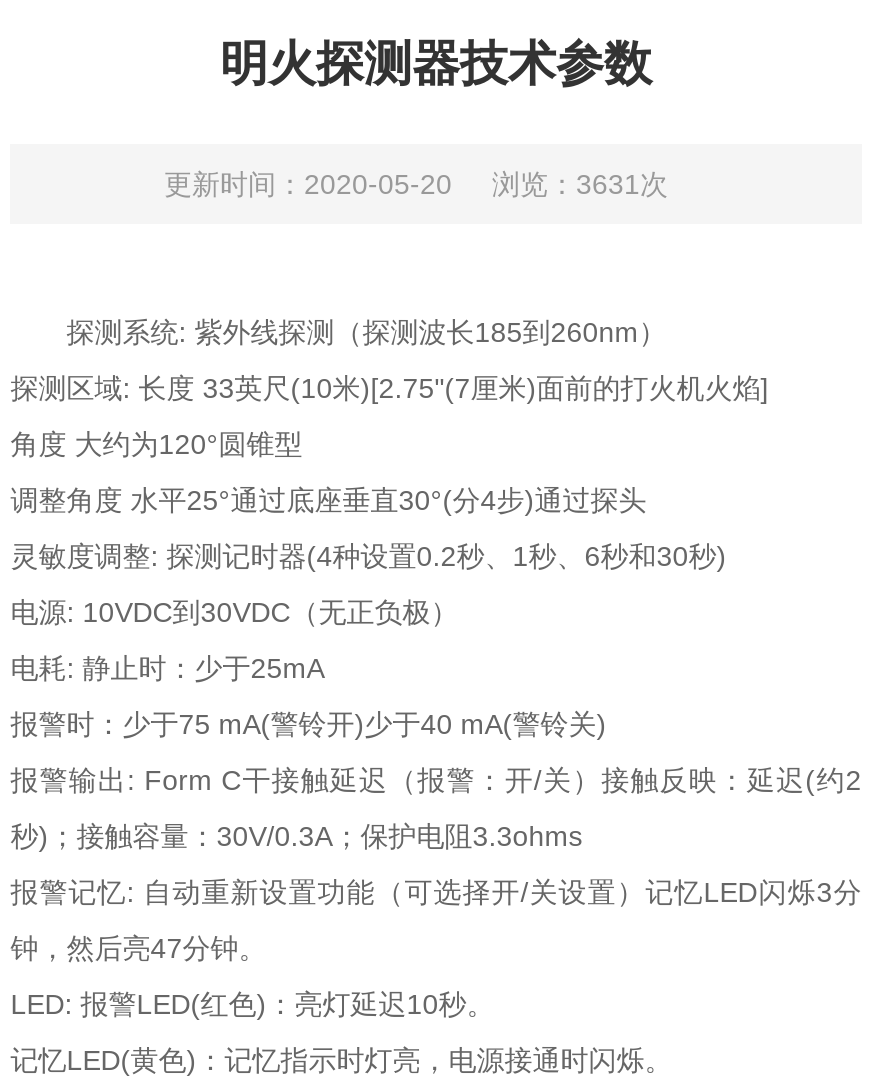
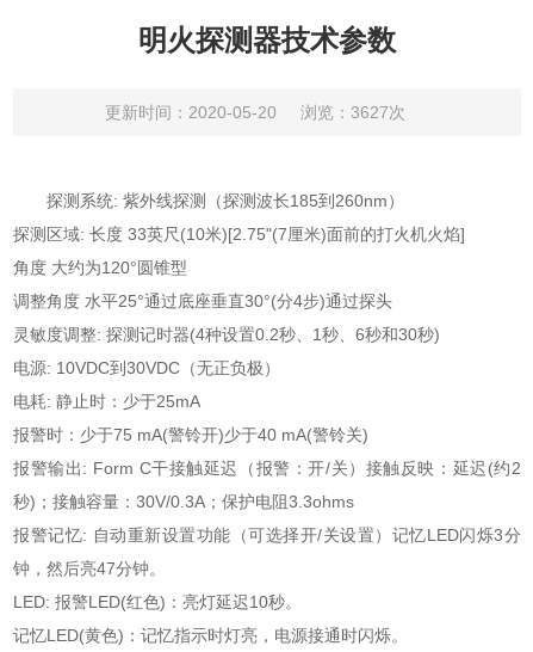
[164,168,668,200] 更新时间：2020-05-20 浏览：3631次 -> [105,102,405,122] 更新时间：2020-05-20 浏览：3627次

